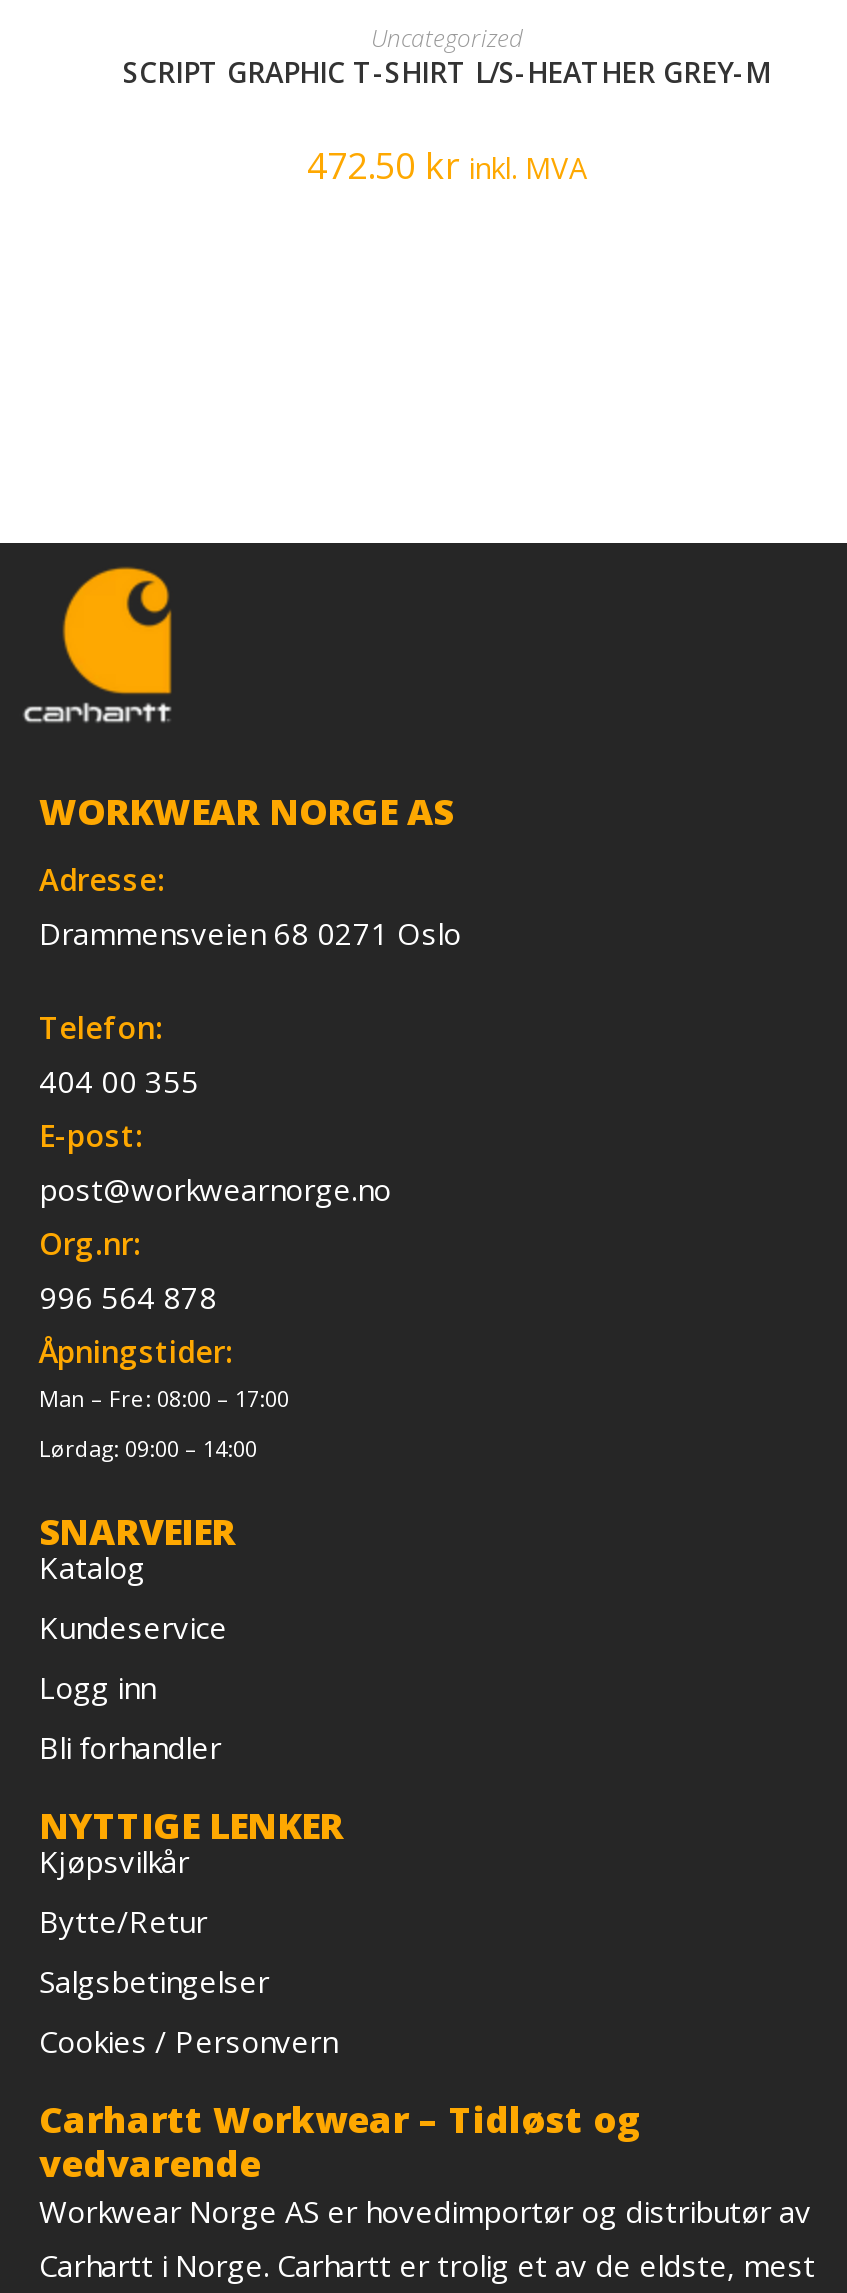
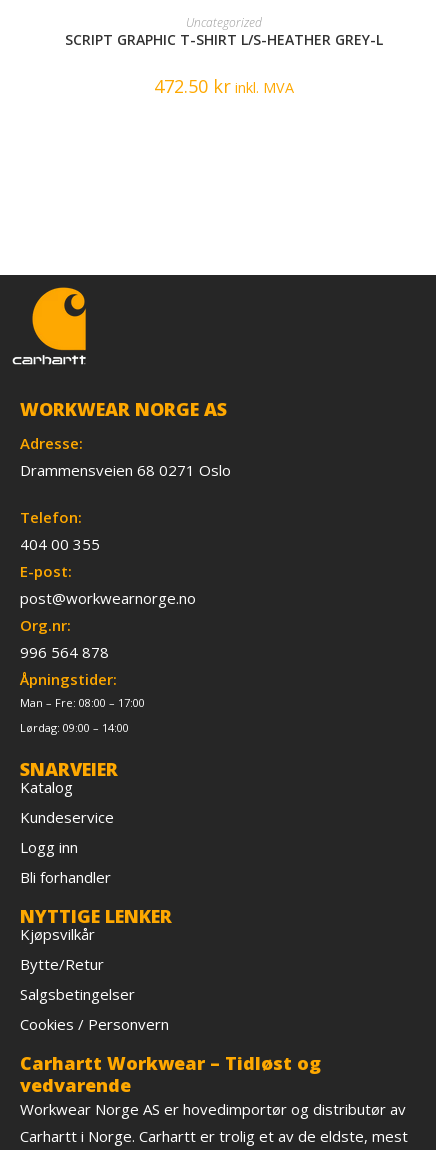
[123,53,771,91] SCRIPT GRAPHIC T-SHIRT L/S-HEATHER GREY-M -> [65,30,383,49] SCRIPT GRAPHIC T-SHIRT L/S-HEATHER GREY-L

